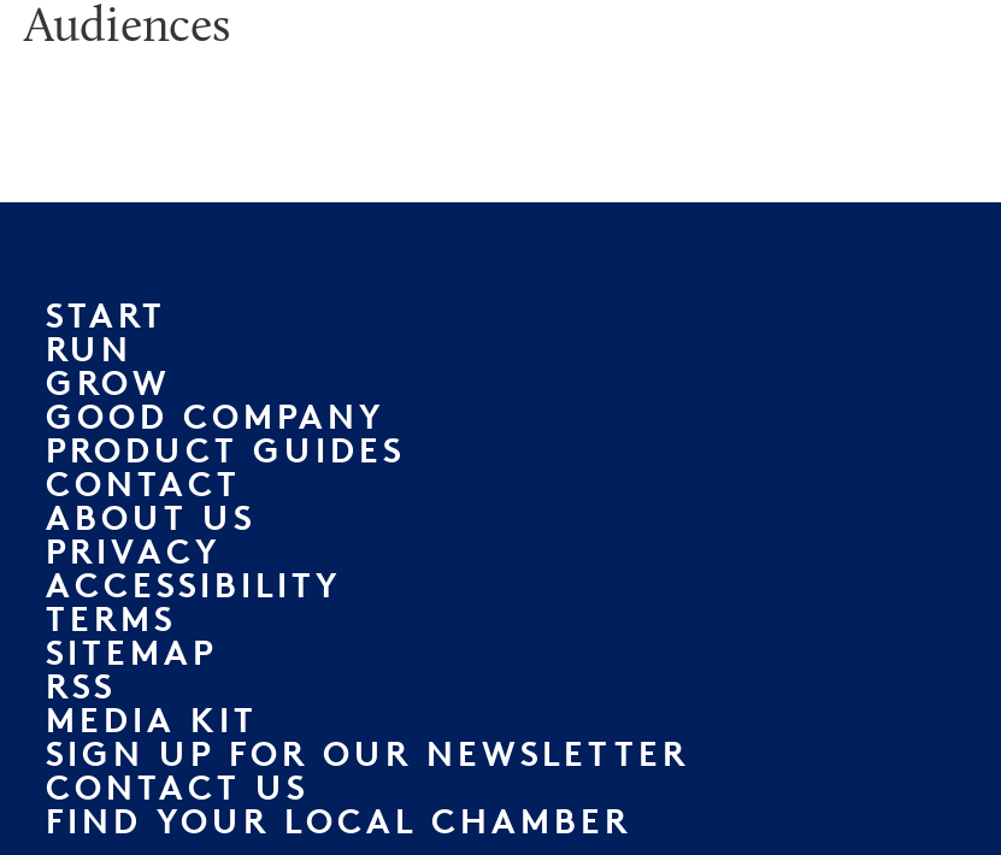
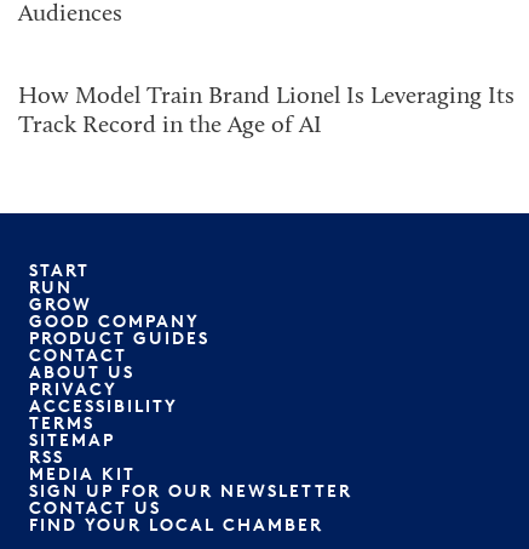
none -> [18,85,514,138] How Model Train Brand Lionel Is Leveraging Its | Track Record in the Age of AI

